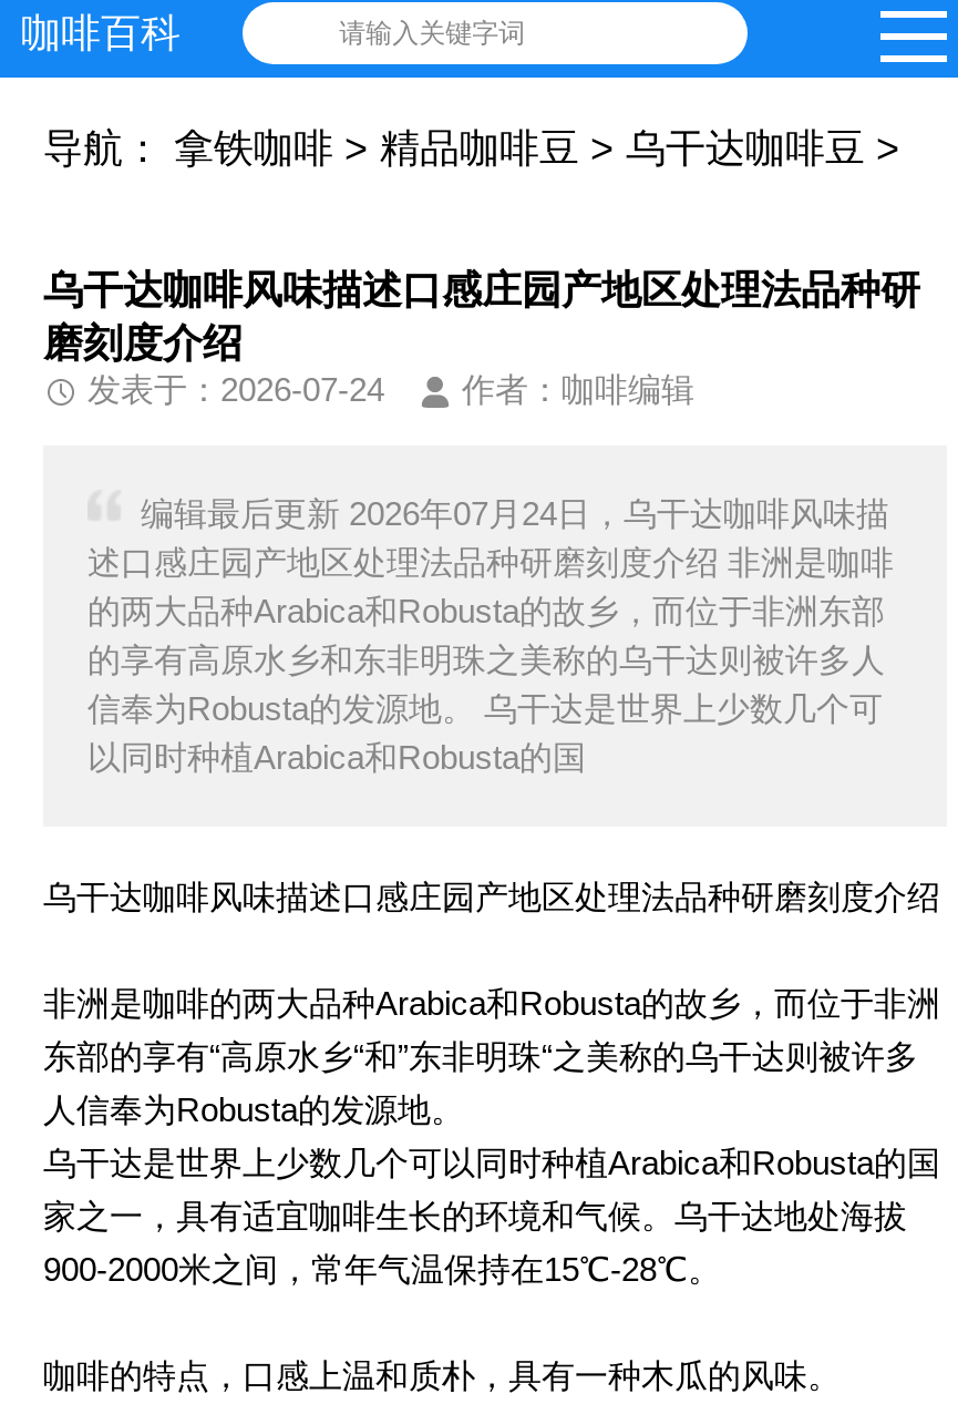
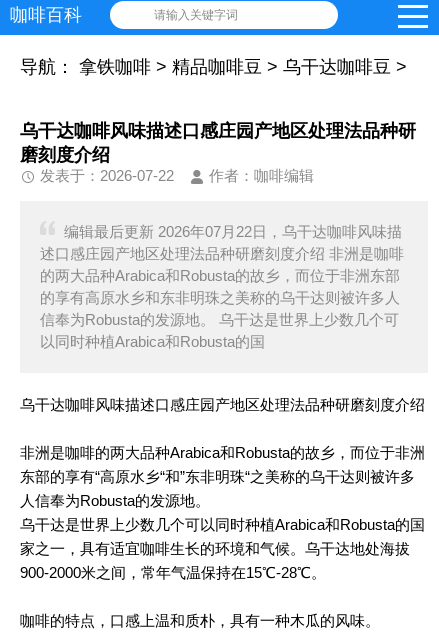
[87,370,384,408] 发表于：2026-07-24 -> [40,167,174,184] 发表于：2026-07-22
[141,494,889,532] 编辑最后更新 2026年07月24日，乌干达咖啡风味描 -> [64,223,402,240] 编辑最后更新 2026年07月22日，乌干达咖啡风味描

